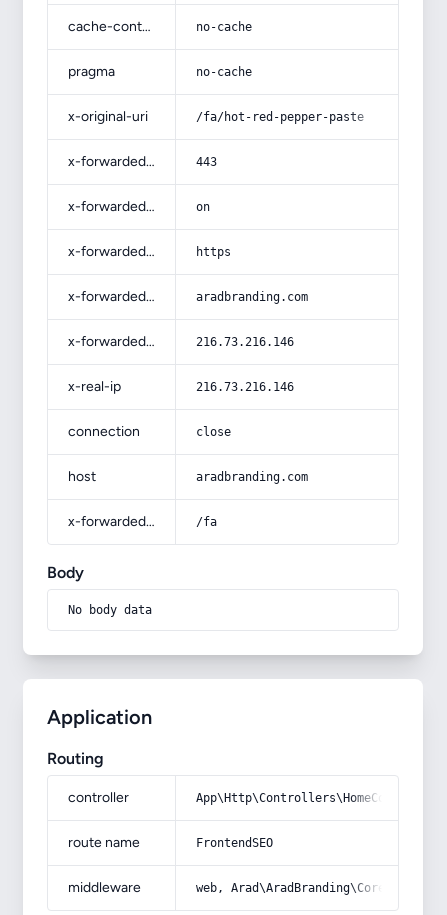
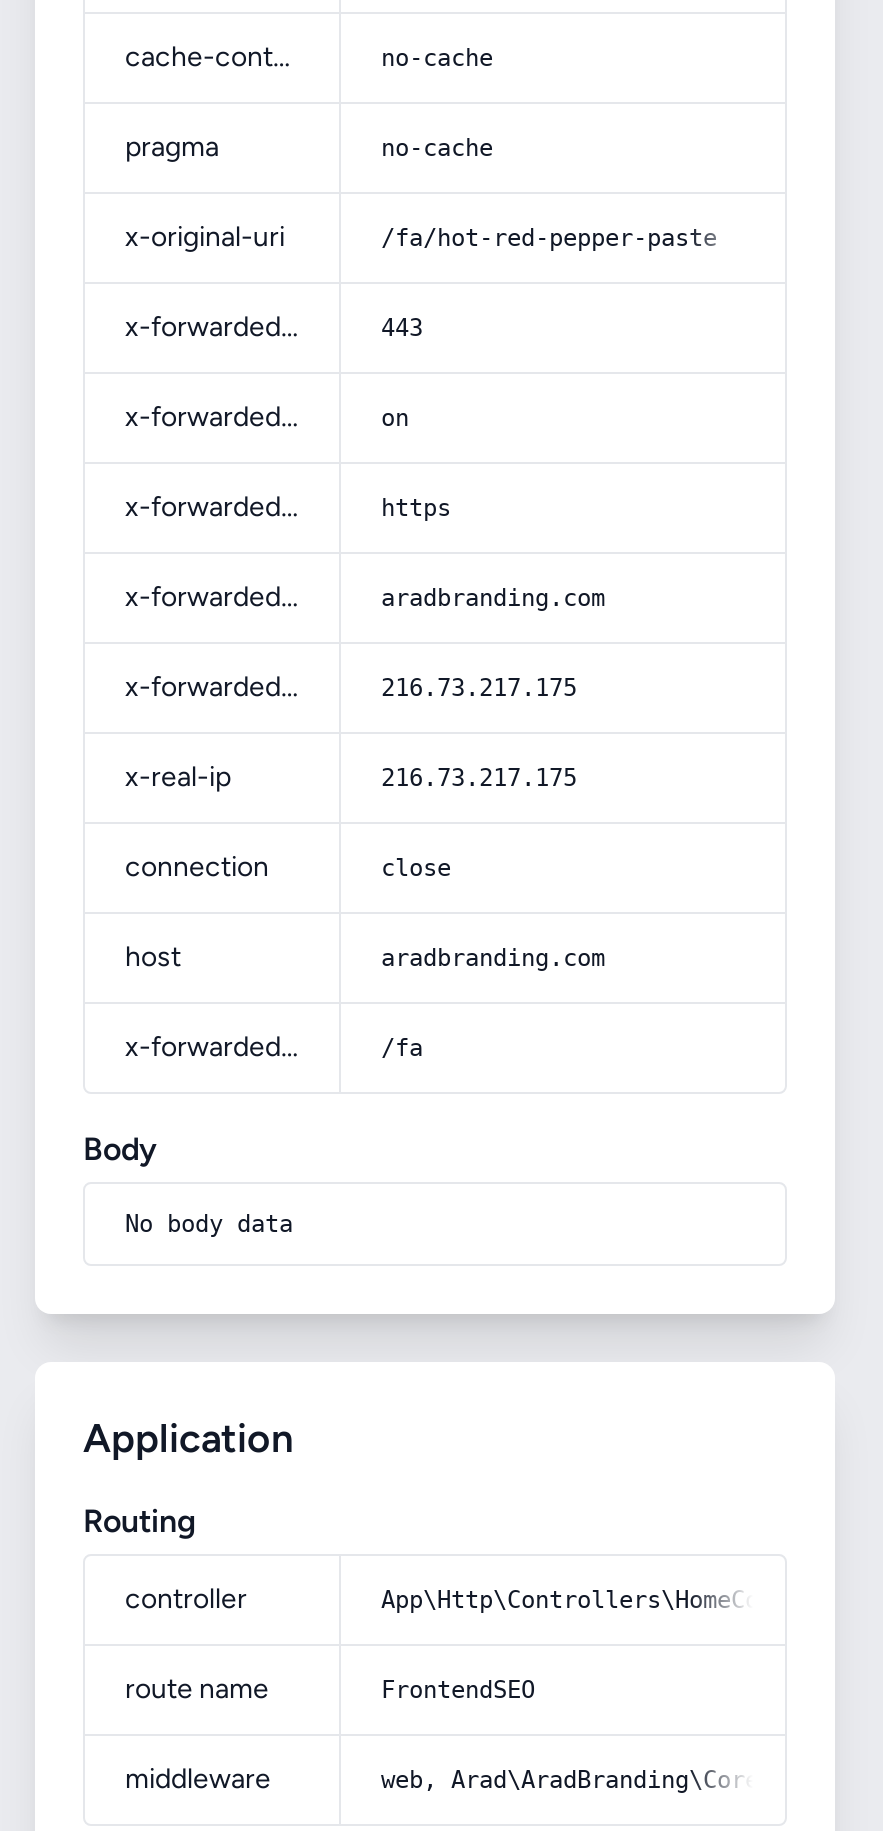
[196,335,294,349] 216.73.216.146 -> [381,674,577,702] 216.73.217.175
[196,380,294,394] 216.73.216.146 -> [381,764,577,792] 216.73.217.175

